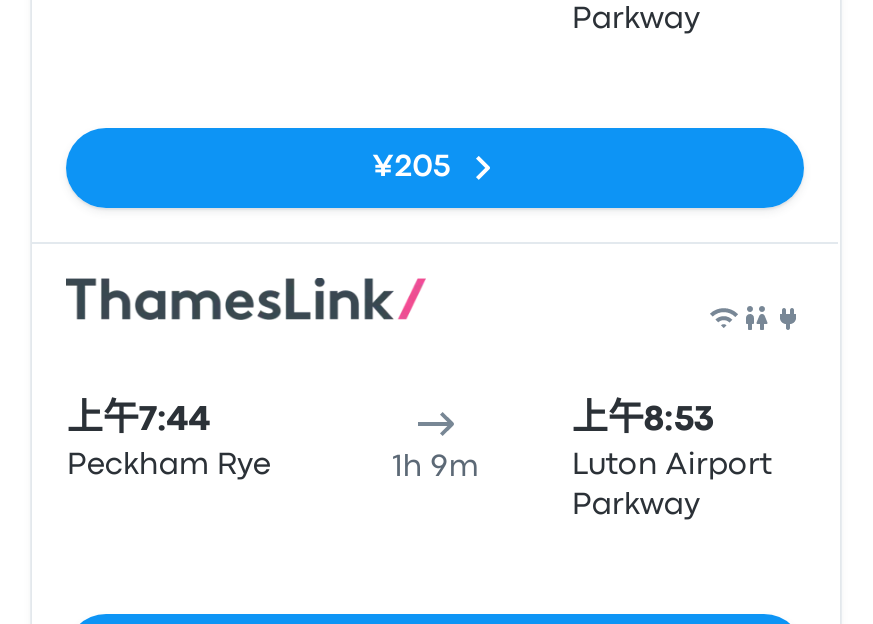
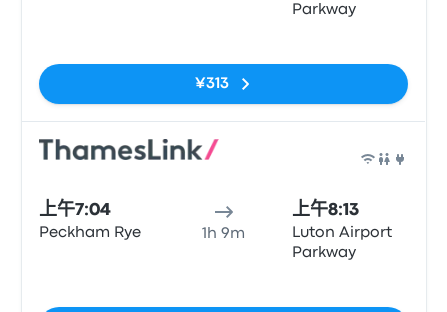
[373,154,451,182] ¥205 -> [195,77,229,91] ¥313
[67,406,211,436] 上午7:44 -> [39,203,111,218] 上午7:04
[572,406,714,436] 上午8:53 -> [292,203,359,218] 上午8:13

